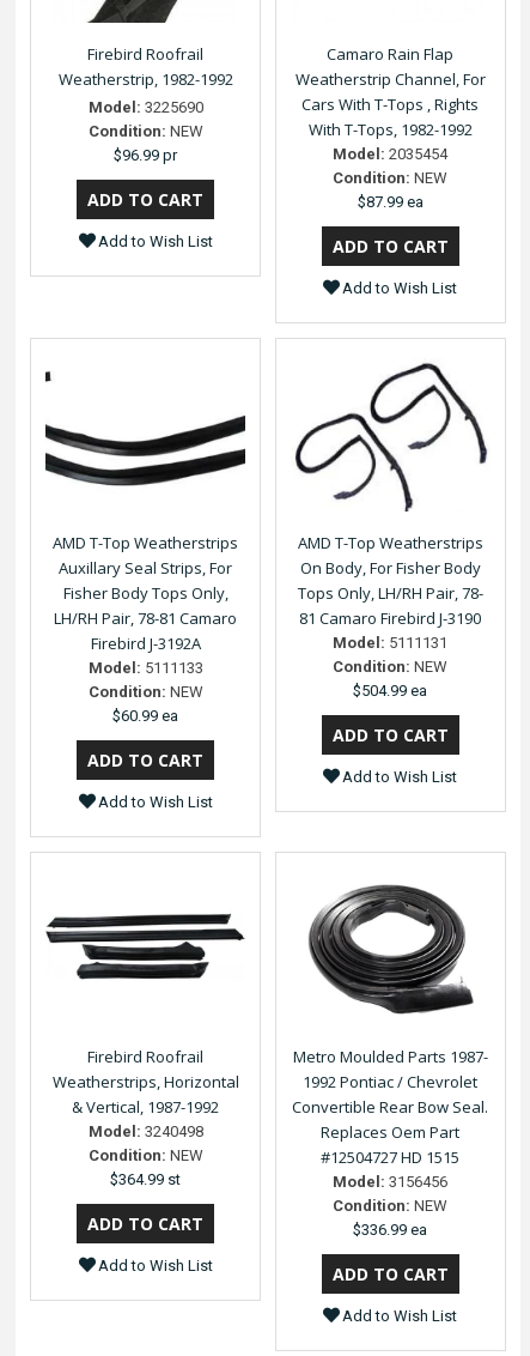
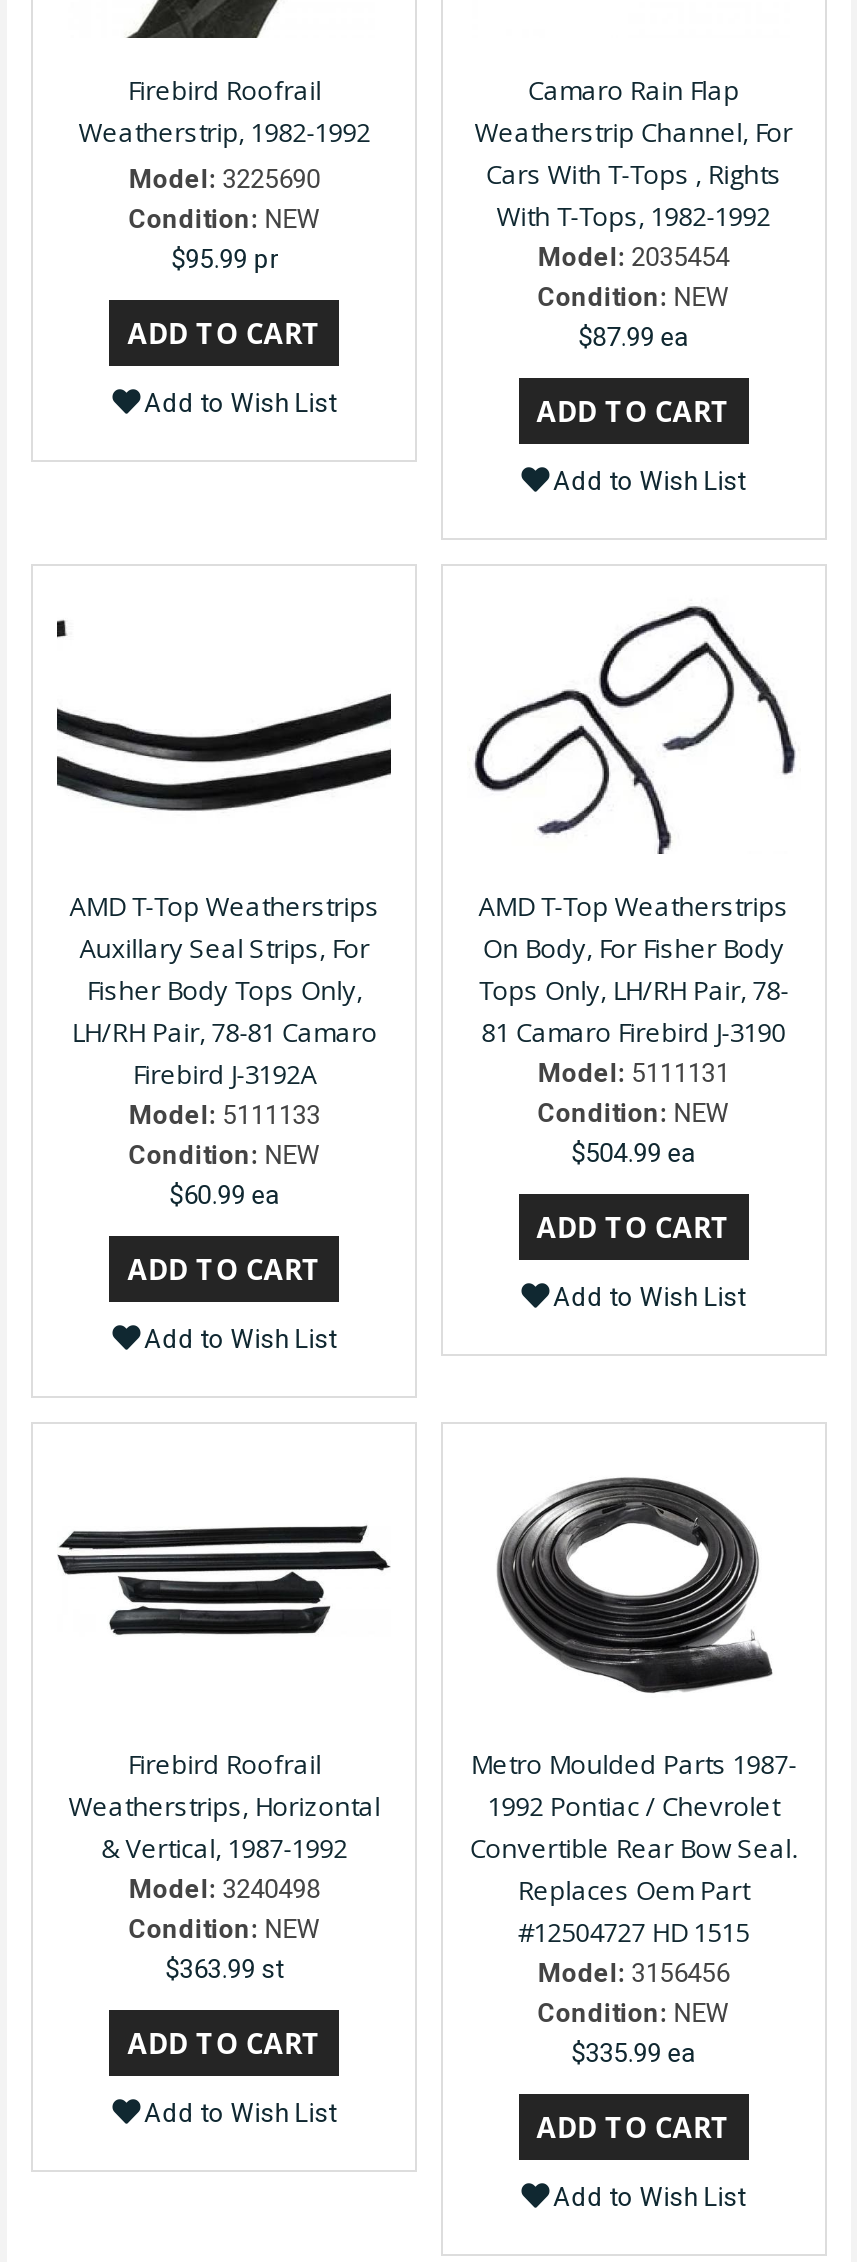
[114,146,177,164] $96.99 pr -> [171,244,277,274] $95.99 pr
[110,1170,181,1188] $364.99 st -> [165,1953,283,1983] $363.99 st
[353,1220,427,1238] $336.99 ea -> [571,2037,695,2067] $335.99 ea

